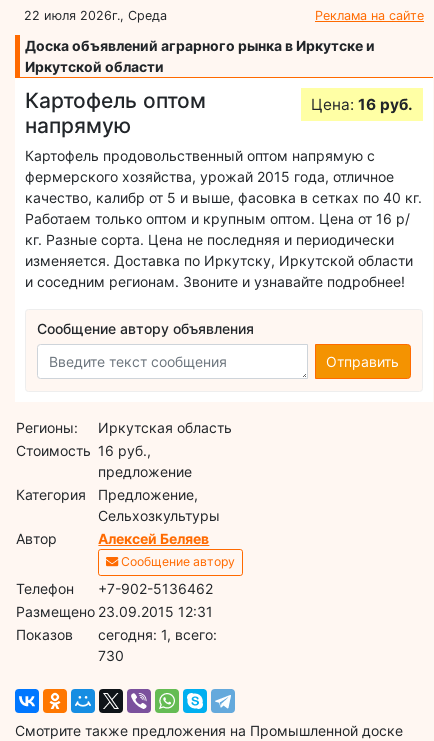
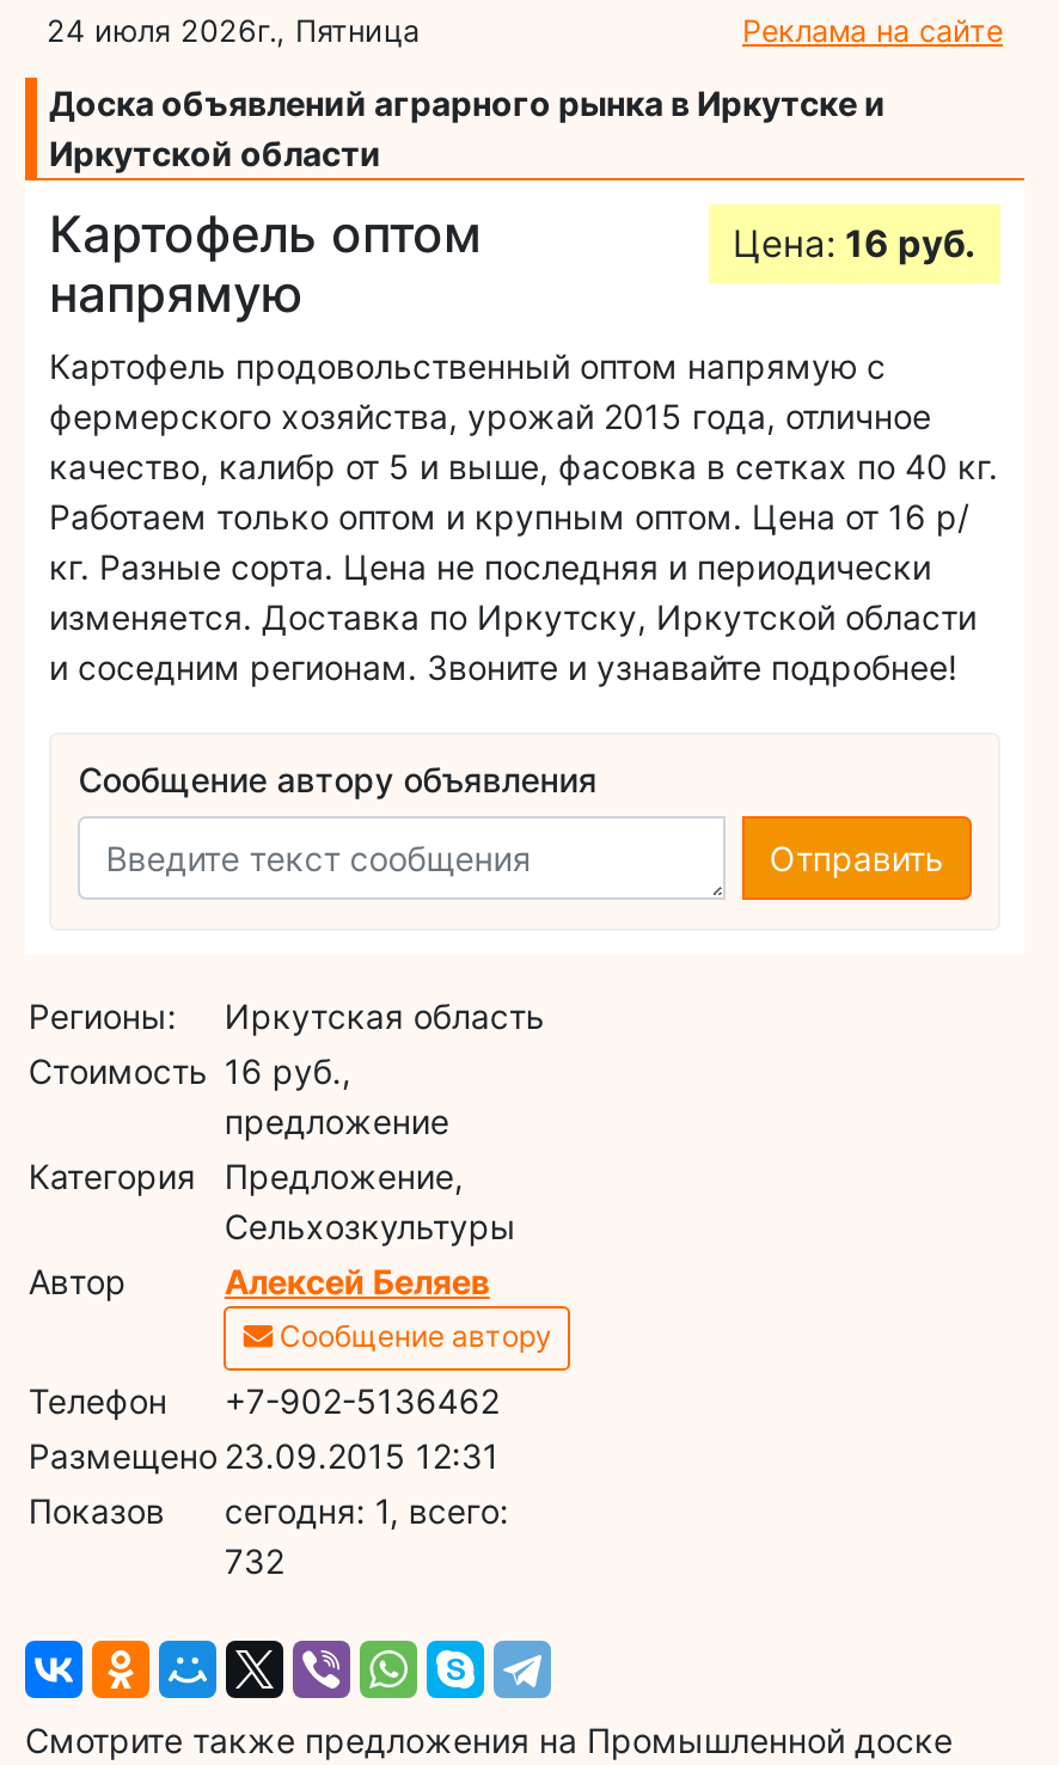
[24,8,167,23] 22 июля 2026г., Среда -> [47,12,420,48] 24 июля 2026г., Пятница
[98,647,124,664] 730 -> [224,1539,284,1580] 732

